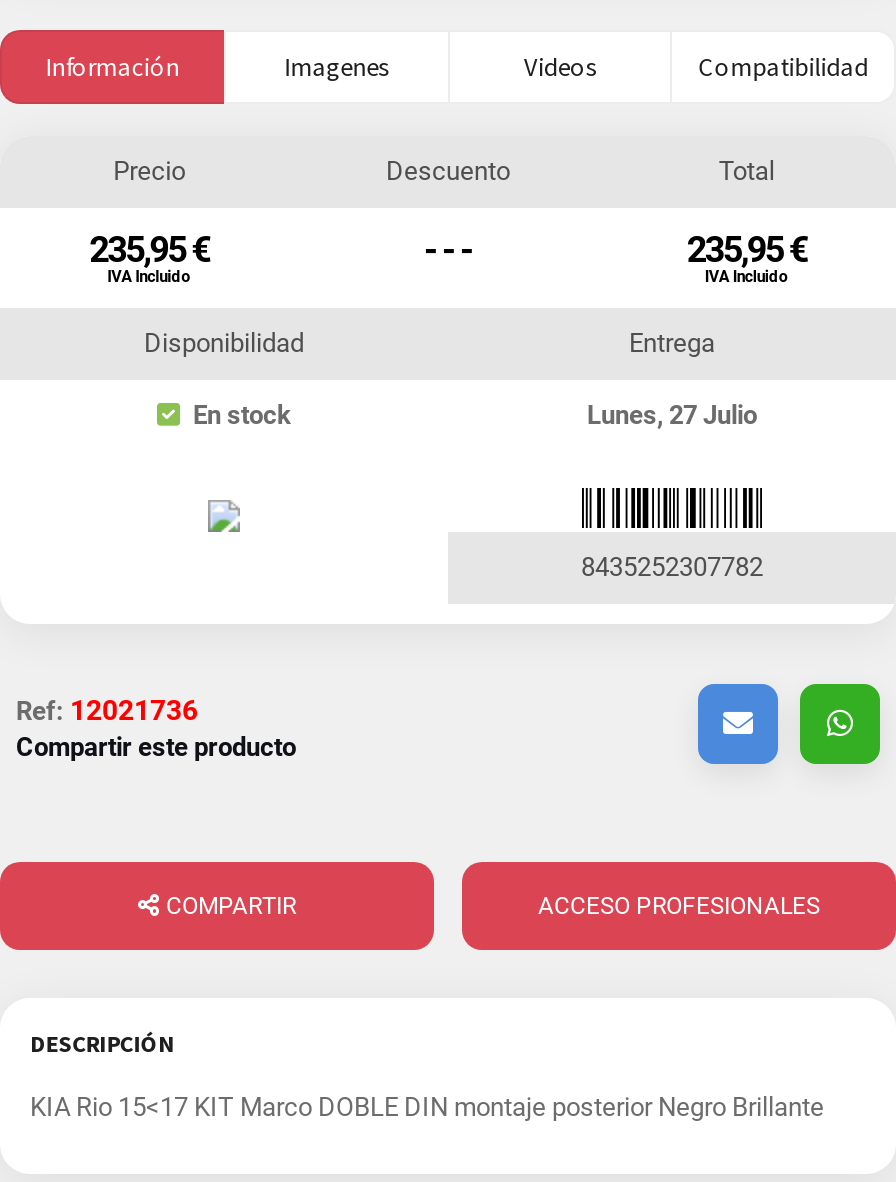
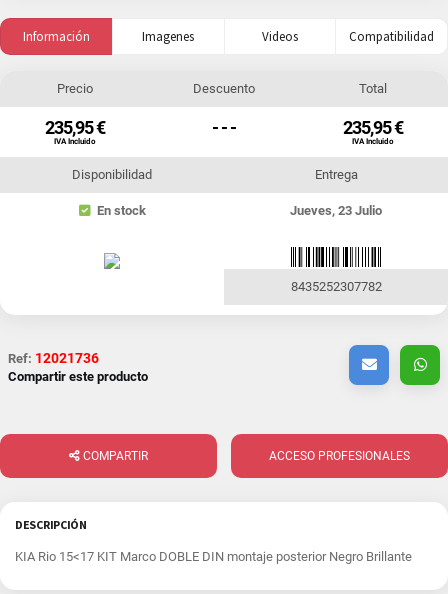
[587,400,757,430] Lunes, 27 Julio -> [290,203,382,218] Jueves, 23 Julio

